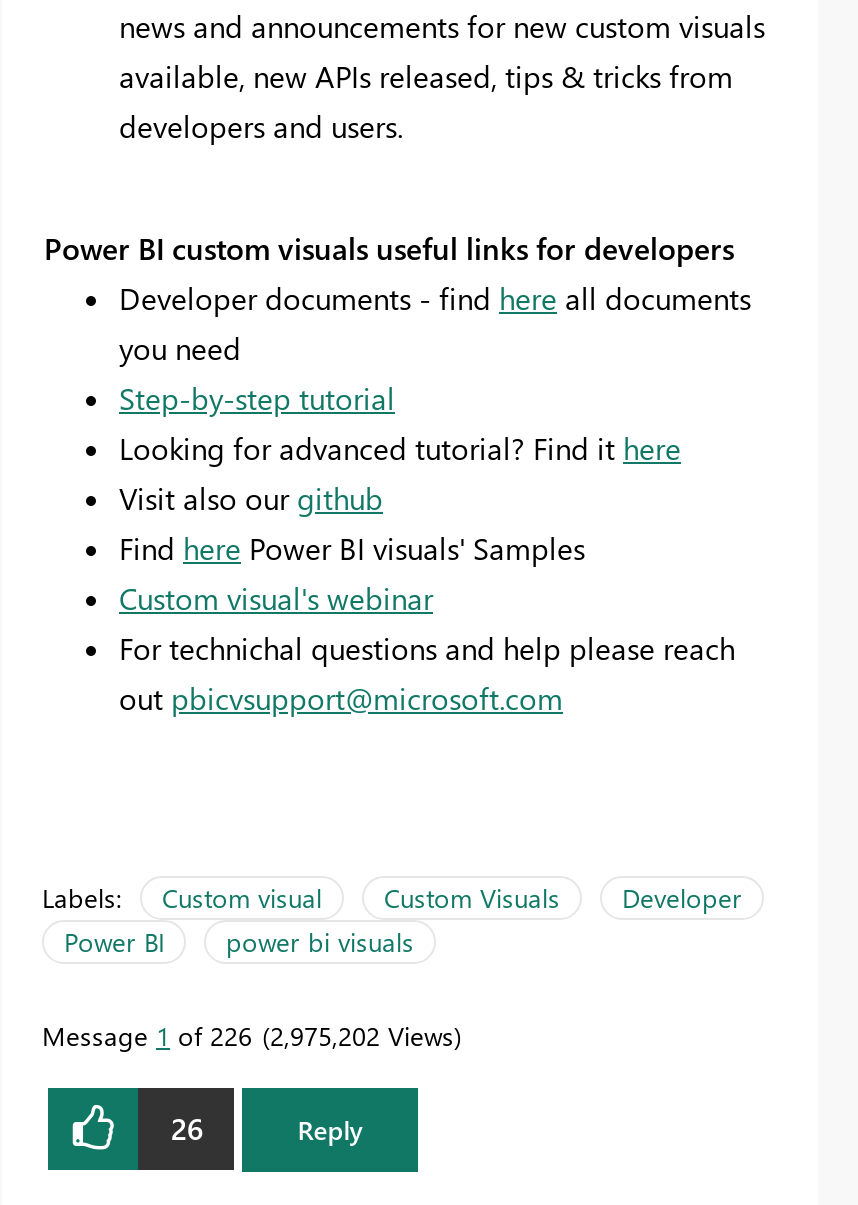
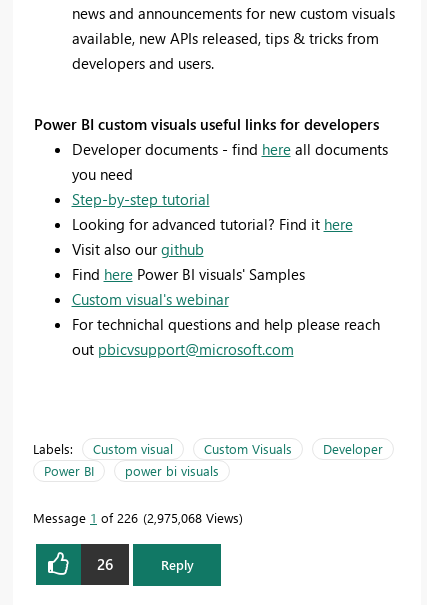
[42,1017,454,1051] Message 1 of 226 2,975,202 Views -> [33,509,239,526] Message 1 of 226 2,975,068 Views

